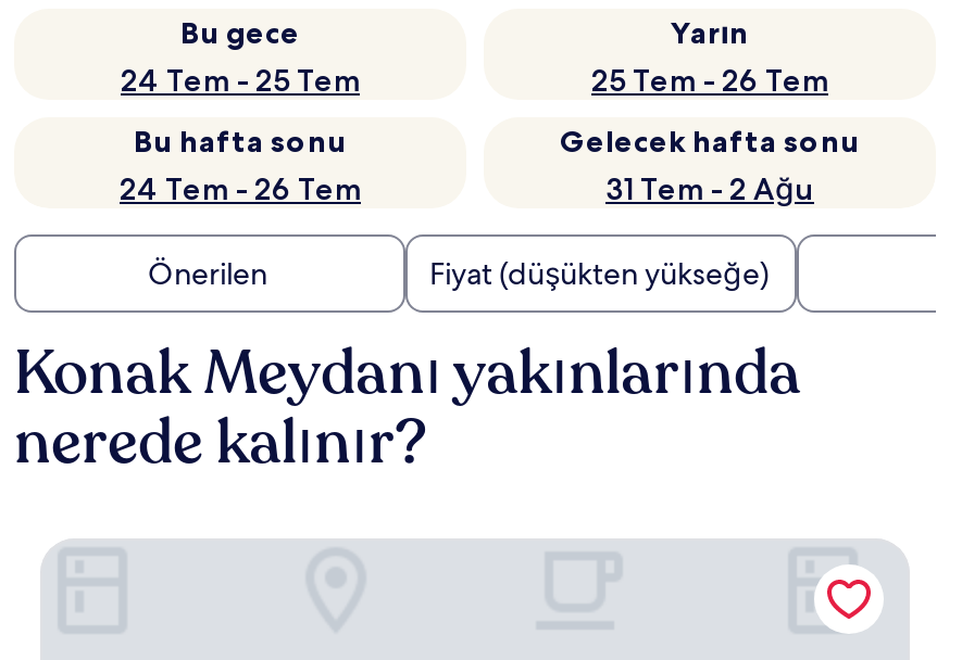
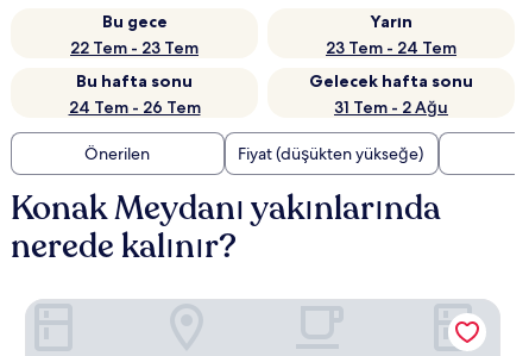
[121,61,360,100] 24 Tem - 25 Tem -> [70,37,199,58] 22 Tem - 23 Tem
[591,61,828,100] 25 Tem - 26 Tem -> [326,37,456,58] 23 Tem - 24 Tem

